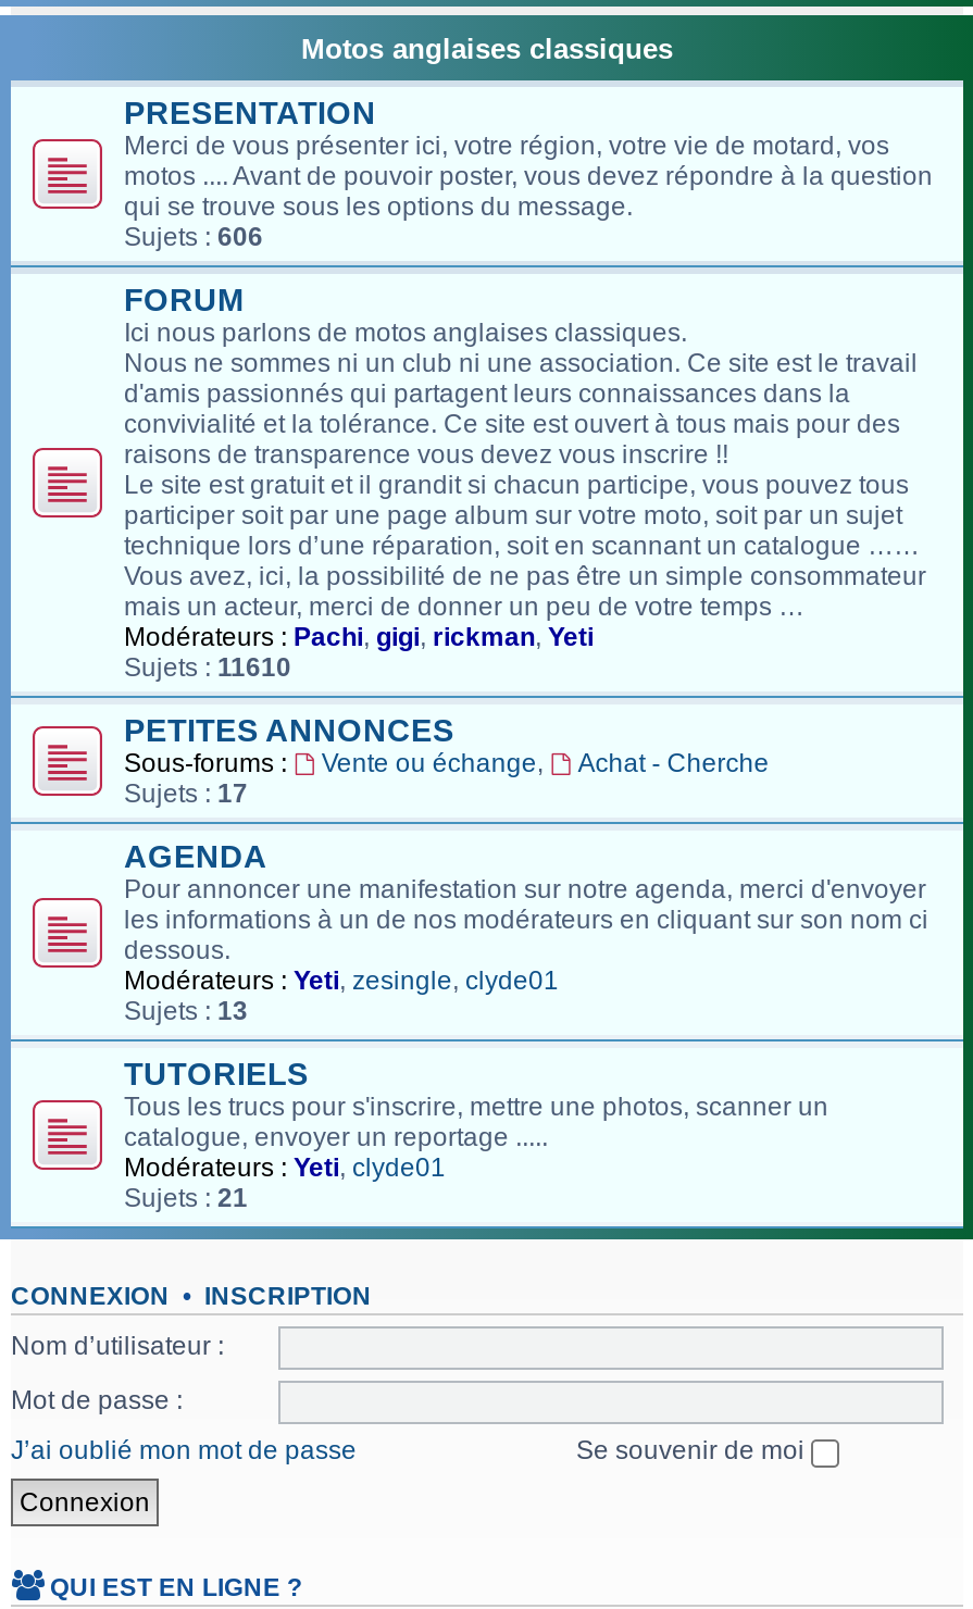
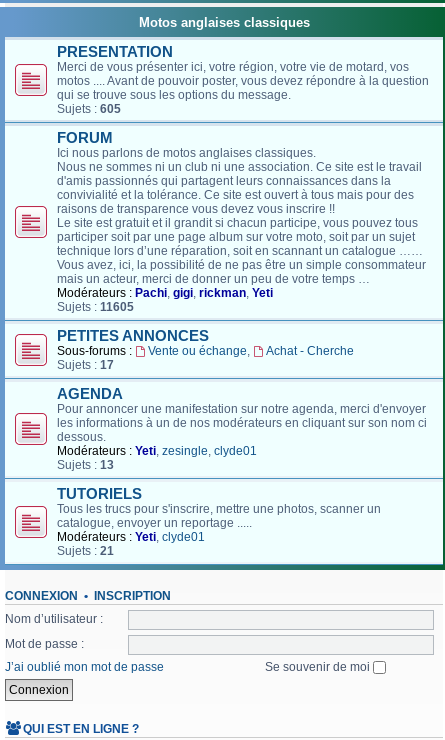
[124,222,263,252] Sujets : 606 -> [57,102,121,116] Sujets : 605
[124,653,291,683] Sujets : 11610 -> [57,300,134,314] Sujets : 11605

